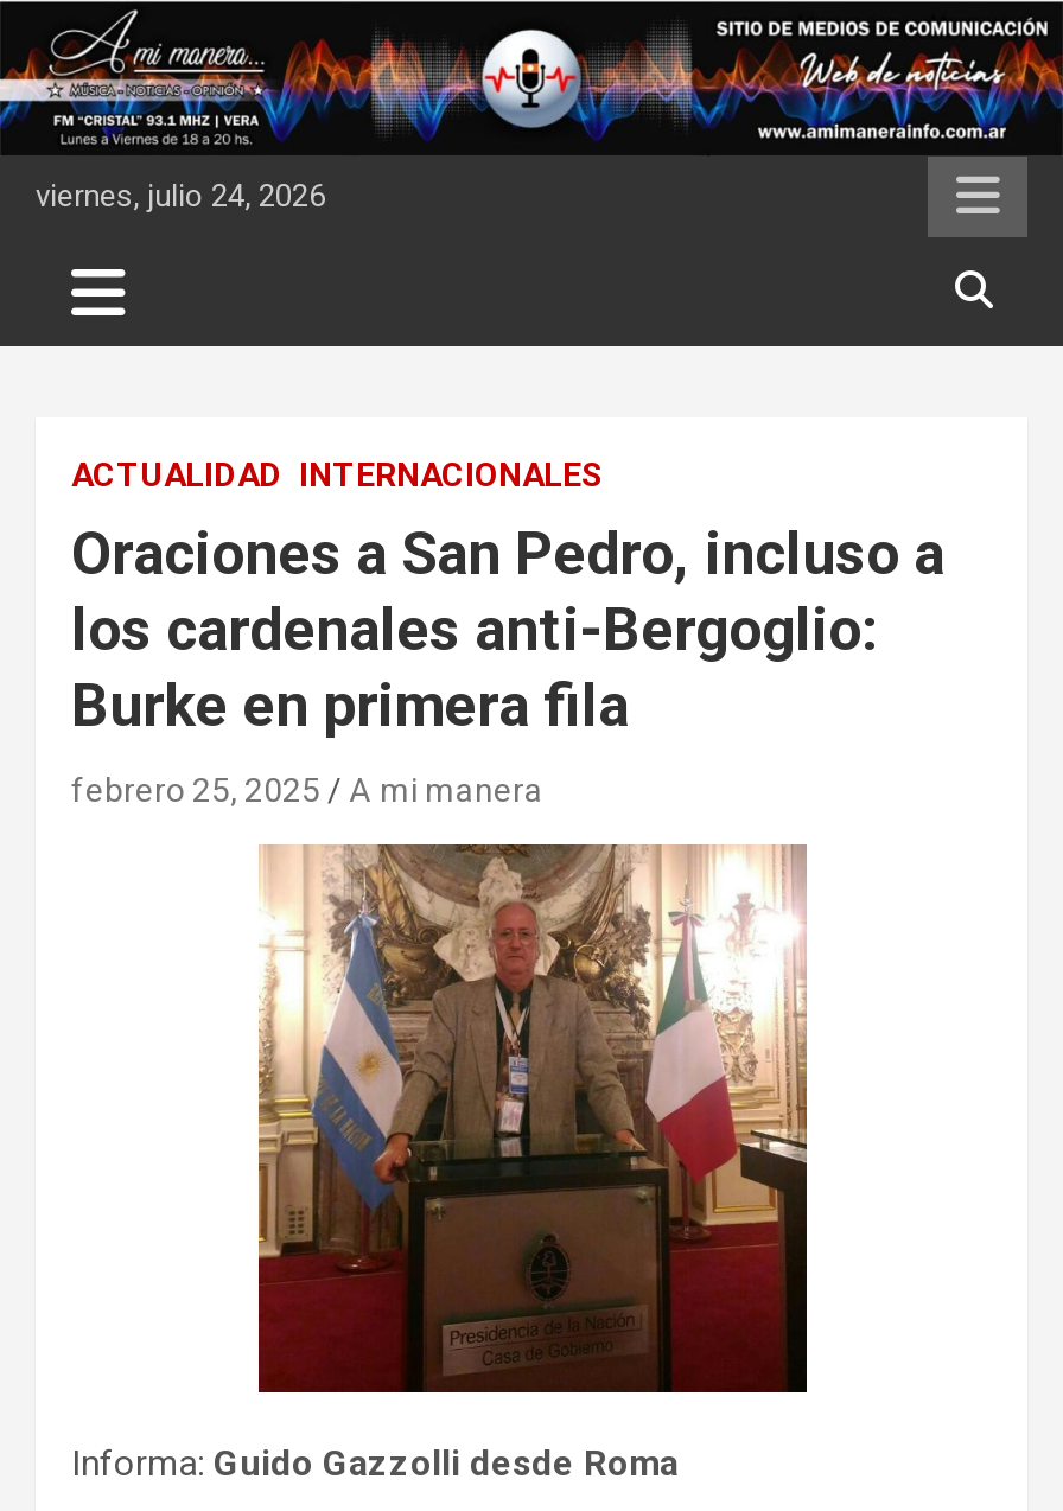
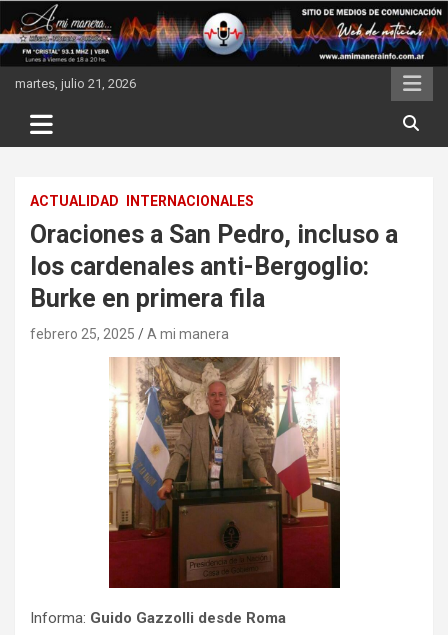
[36,179,325,215] viernes, julio 24, 2026 -> [15,75,136,90] martes, julio 21, 2026

